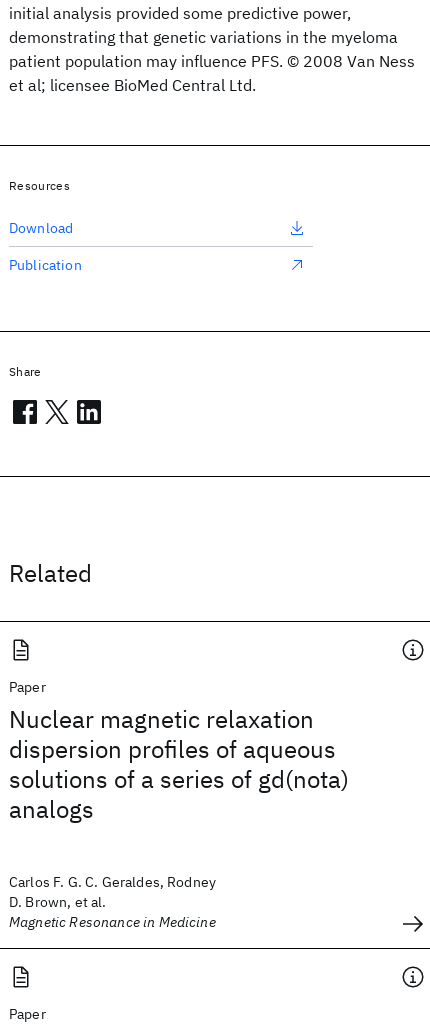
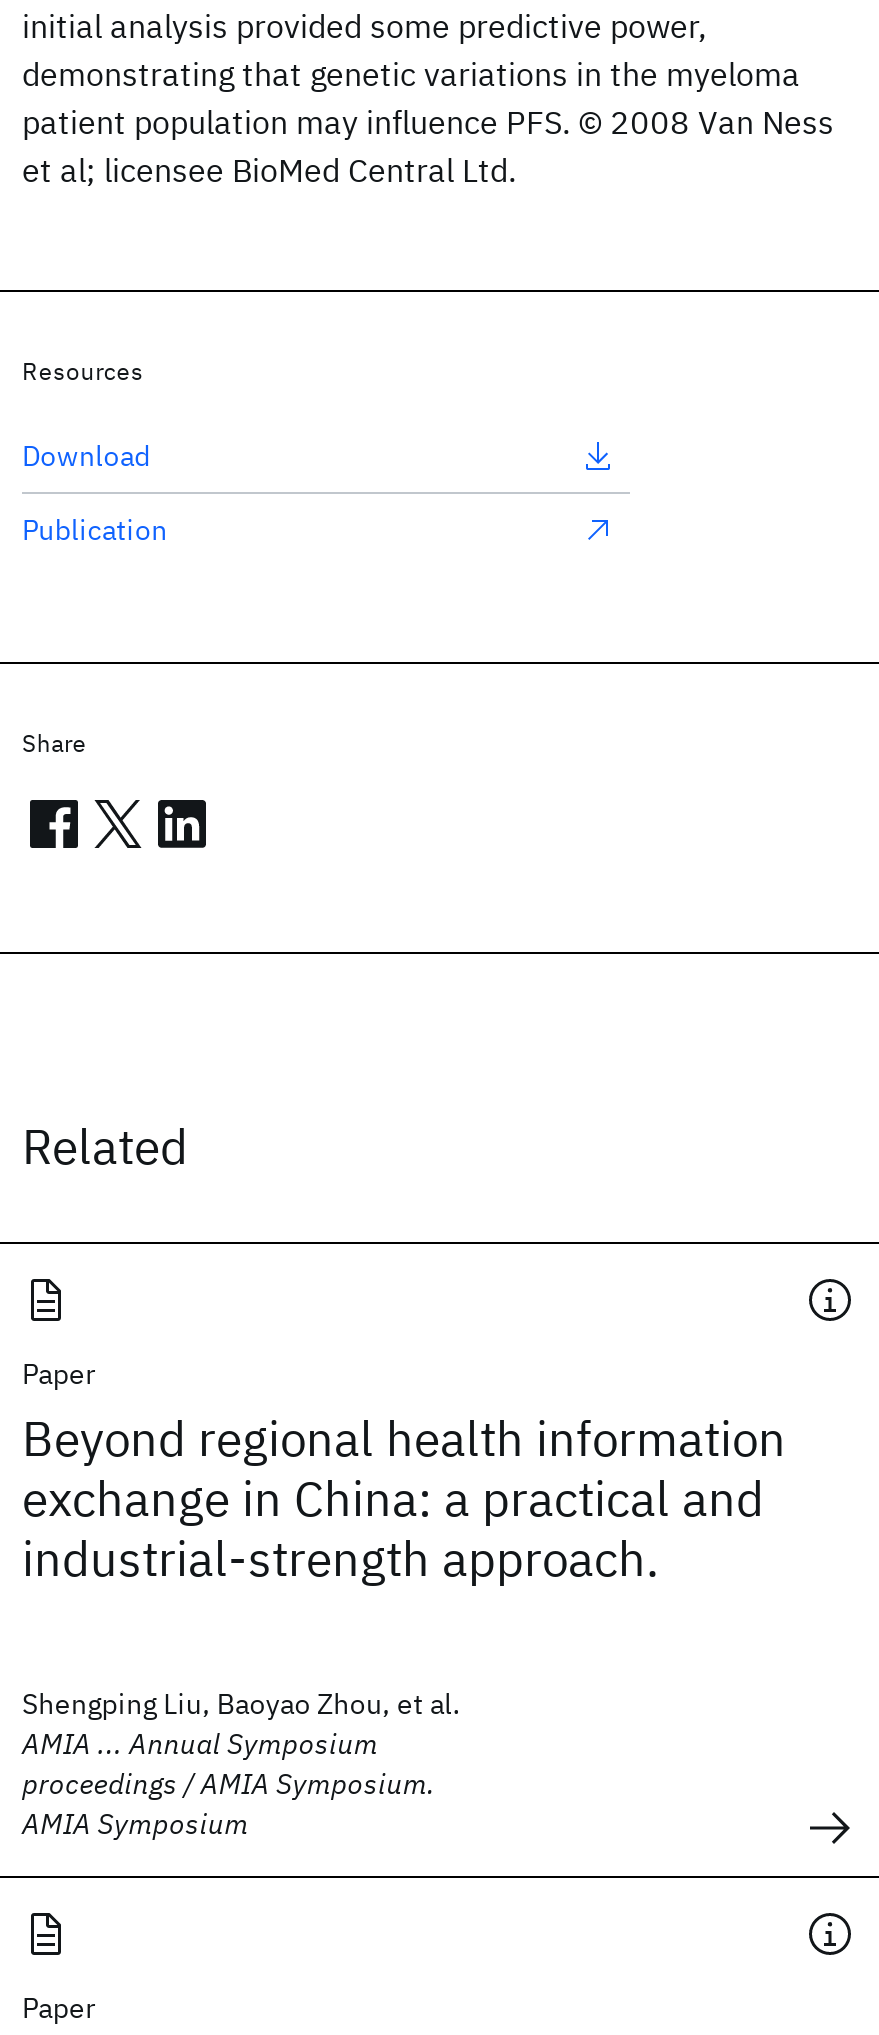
[9,703,349,825] Nuclear magnetic relaxation | dispersion profiles of aqueous | solutions of a series of gd(nota) | analogs -> [22,1406,786,1590] Beyond regional health information | exchange in China: a practical and | industrial-strength approach.
[9,873,216,931] Carlos F. G. C. Geraldes, Rodney | D. Brown, et al. | Magnetic Resonance in Medicine -> [22,1686,461,1842] Shengping Liu, Baoyao Zhou, et al. | AMIA ... Annual Symposium | proceedings / AMIA Symposium. | AMIA Symposium

